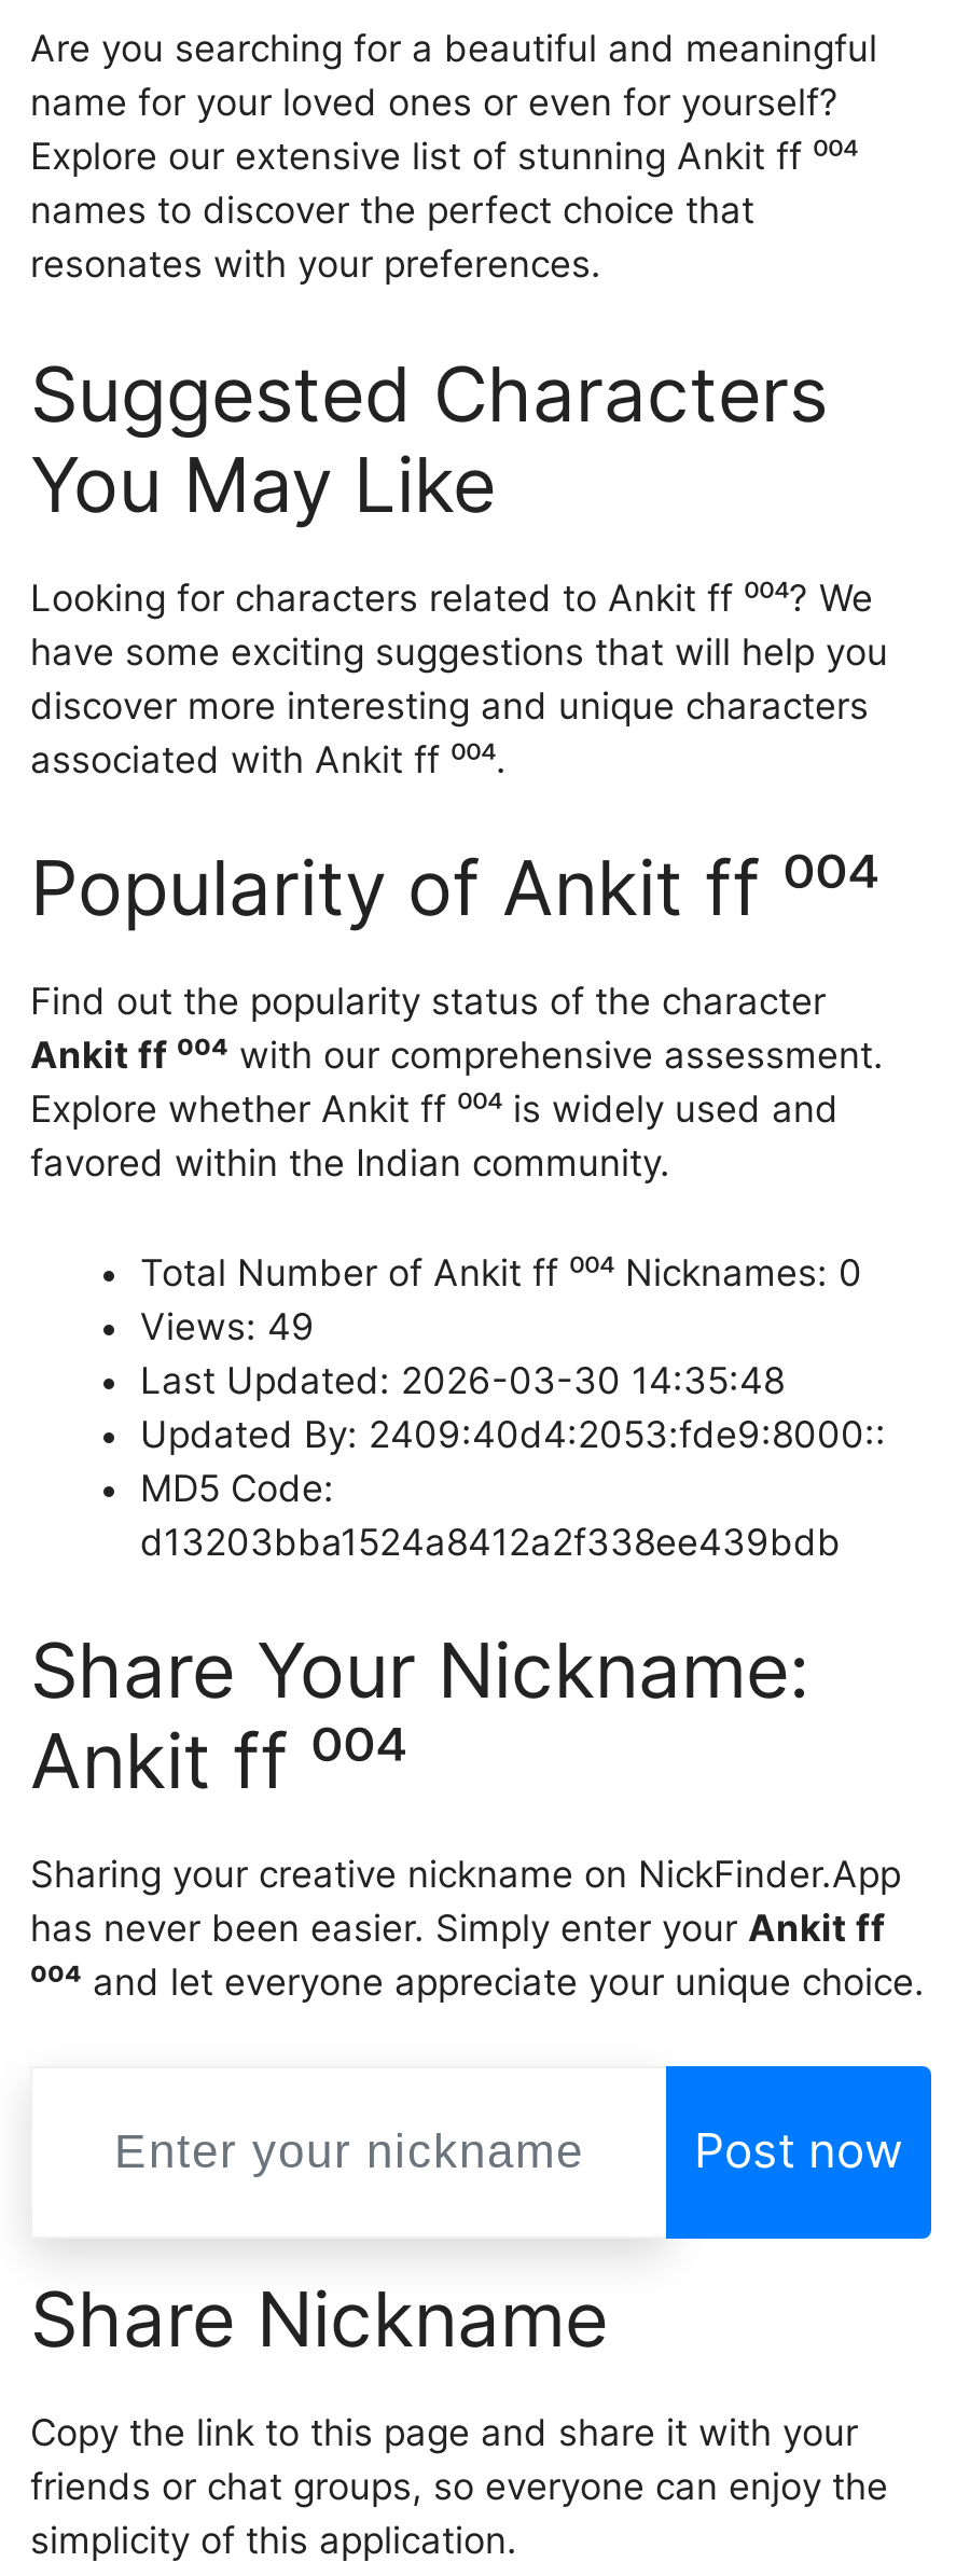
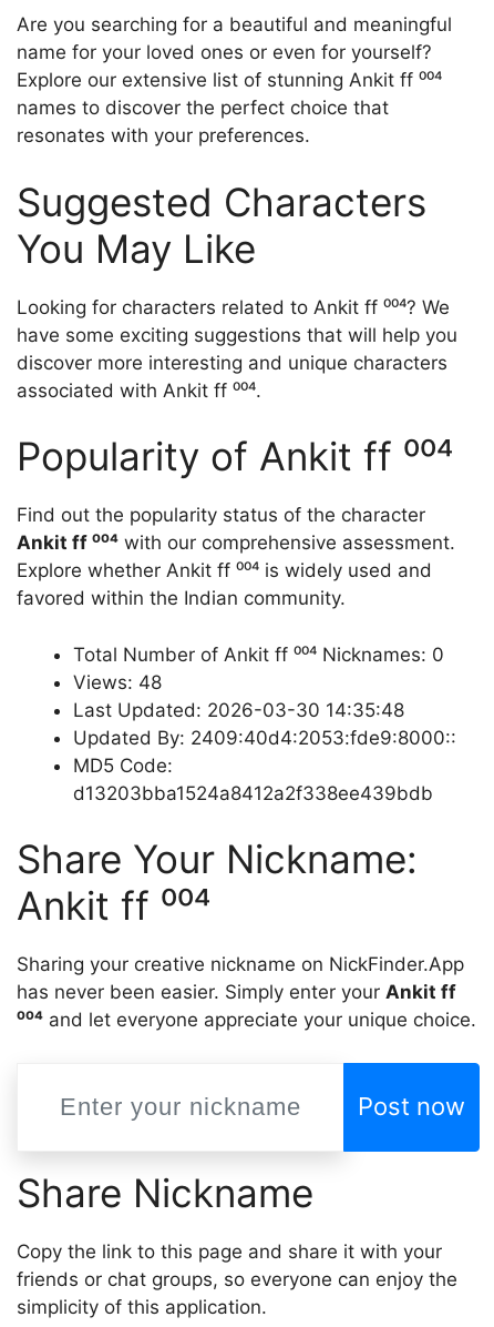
[140,1304,315,1347] Views: 49 -> [73,671,162,693] Views: 48

